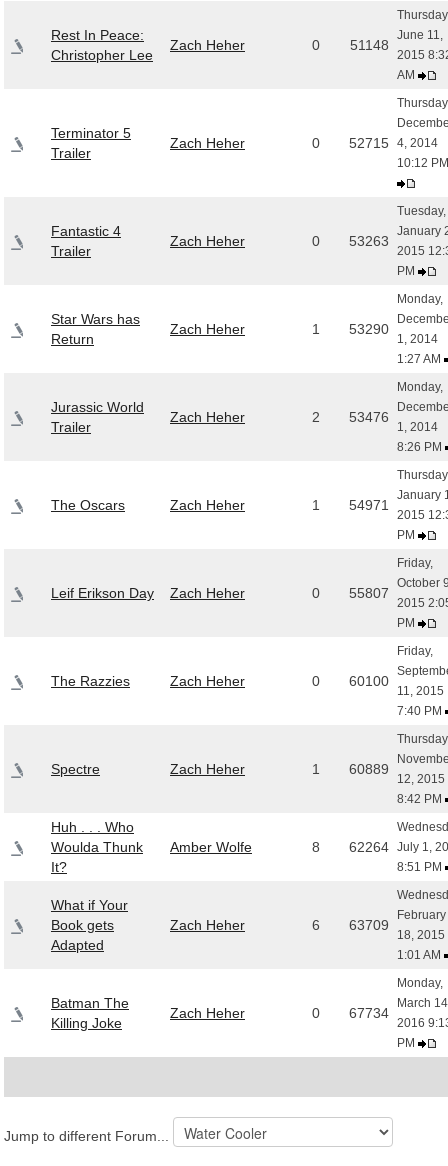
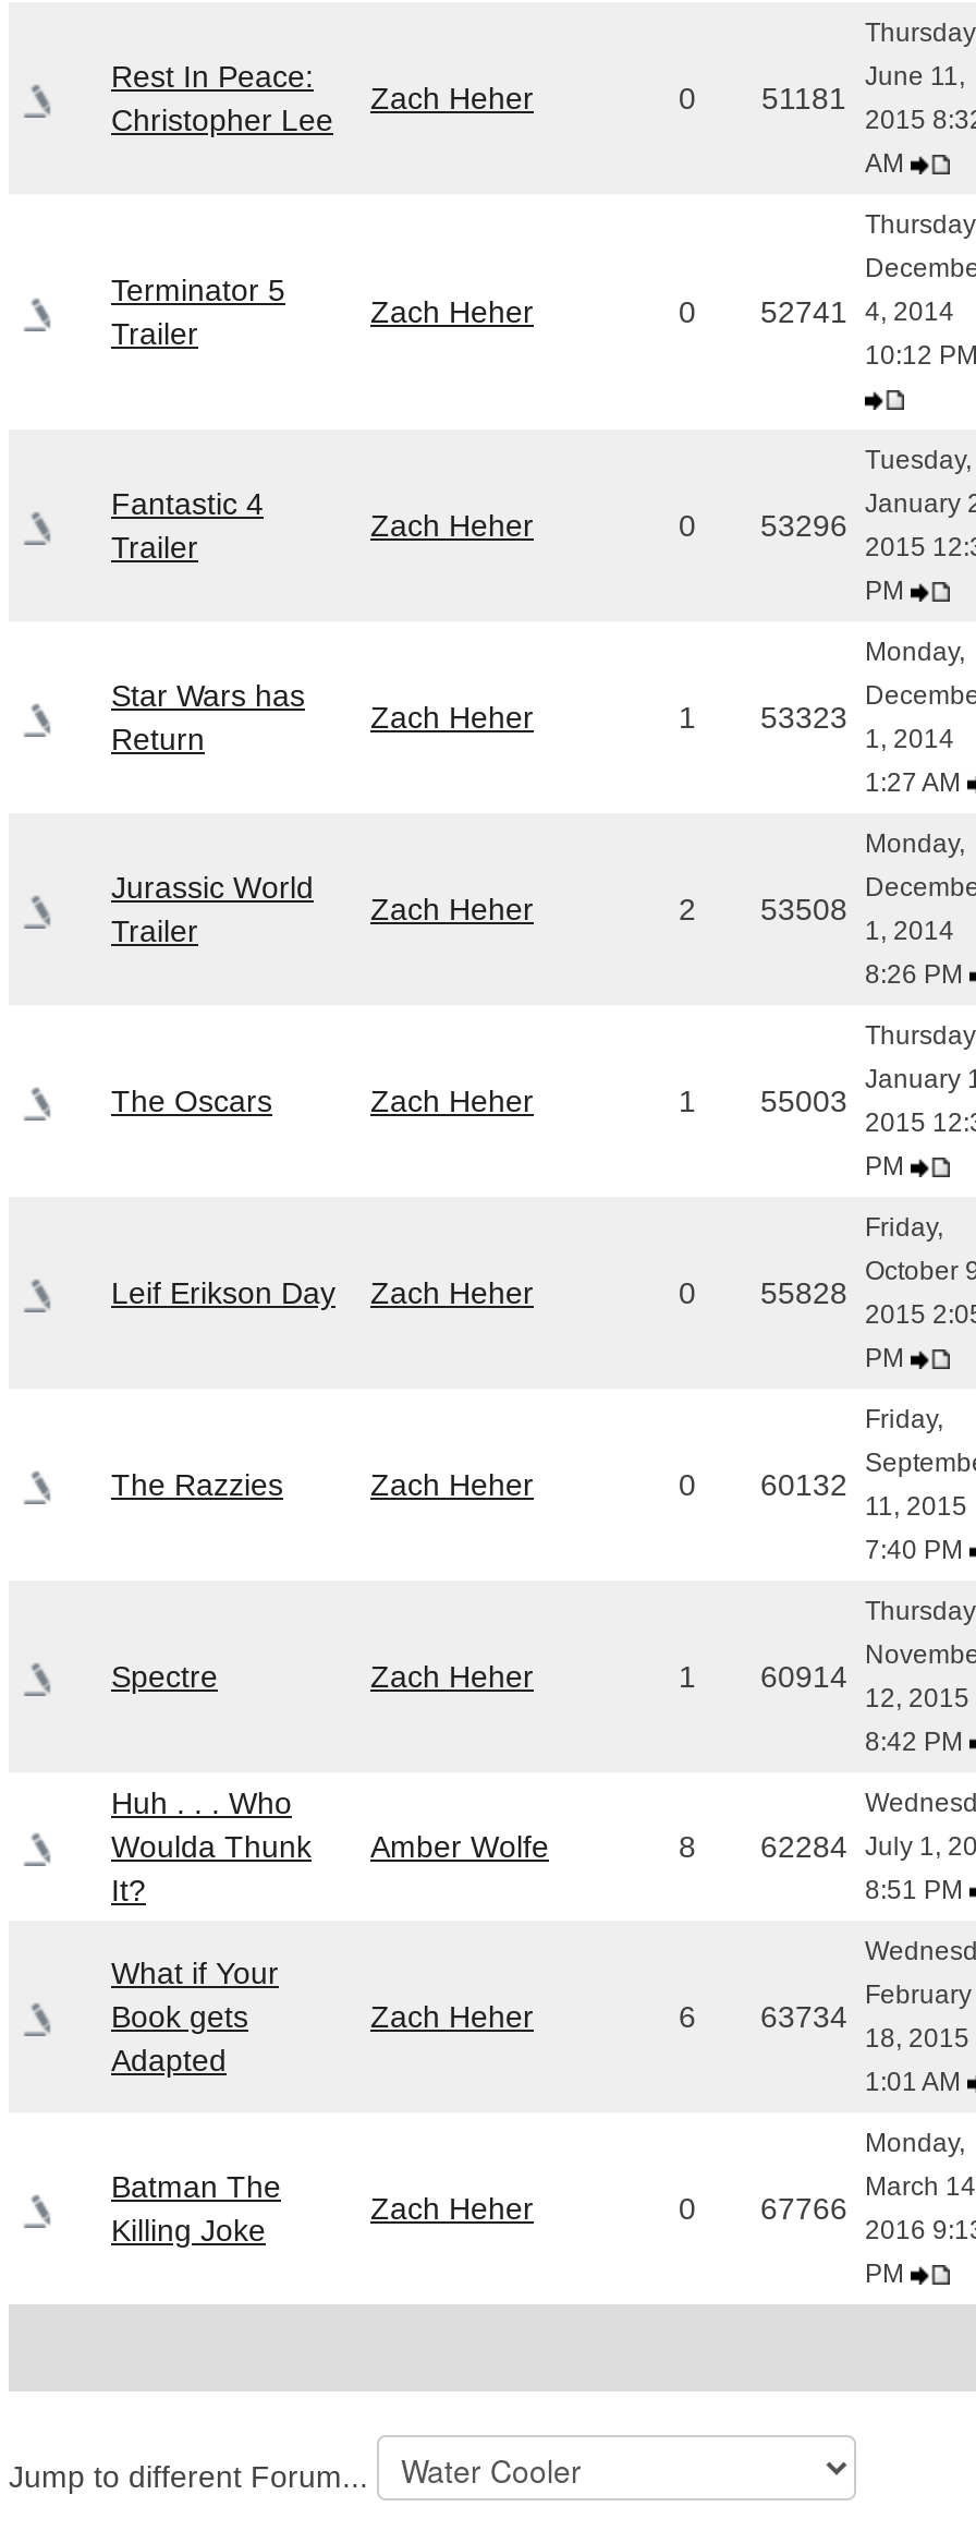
[311,37,388,53] 0 51148 -> [679,81,846,116] 0 51181
[311,135,438,151] 0 52715 4, 2014 -> [679,294,954,329] 0 52741 4, 2014
[311,233,389,249] 0 53263 -> [679,508,847,543] 0 53296
[311,321,389,337] 1 53290 -> [679,700,847,735] 1 53323
[311,409,389,425] 2 53476 -> [679,892,847,927] 2 53508
[311,497,389,513] 1 54971 -> [679,1083,847,1118] 1 55003
[311,585,389,601] 0 55807 -> [679,1275,847,1310] 0 55828
[311,673,389,689] 0 60100 -> [679,1467,847,1502] 0 60132
[311,761,389,777] 1 60889 -> [679,1659,847,1694] 1 60914
[349,839,389,855] 62264 -> [760,1829,847,1864] 62284
[311,917,389,933] 6 63709 -> [679,1999,847,2034] 6 63734
[311,1005,389,1021] 0 67734 -> [679,2191,847,2226] 0 67766

